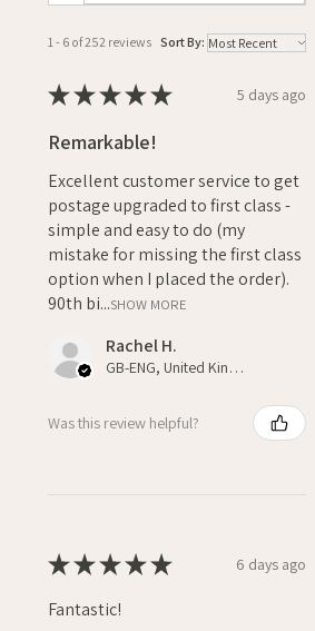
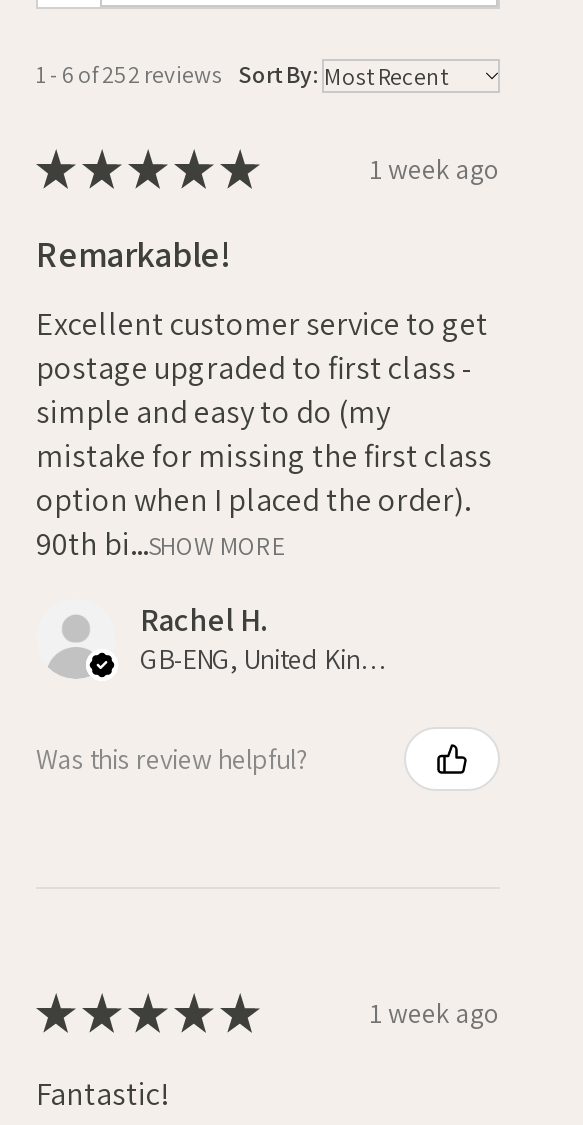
[237,84,306,104] 5 days ago -> [370,150,500,186] 1 week ago
[236,554,306,574] 6 days ago -> [370,994,500,1030] 1 week ago

